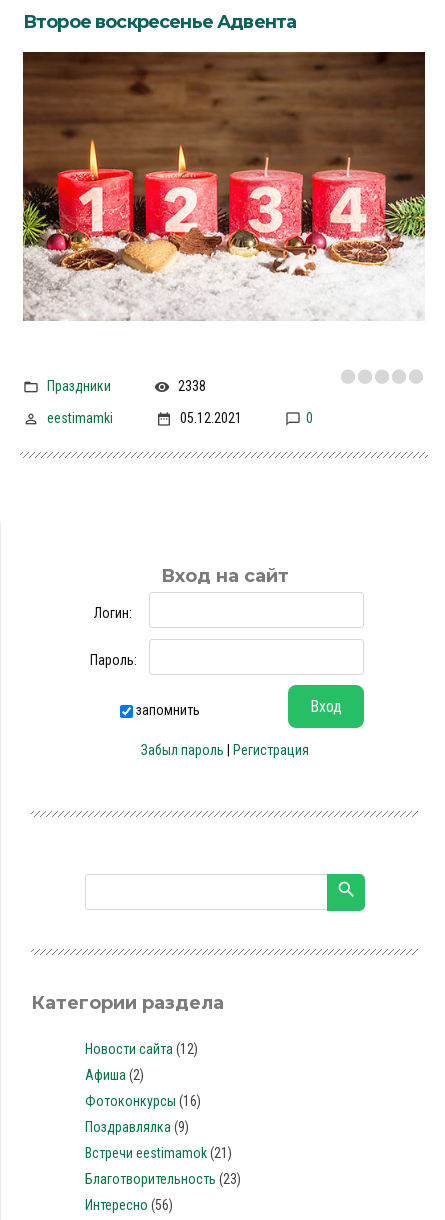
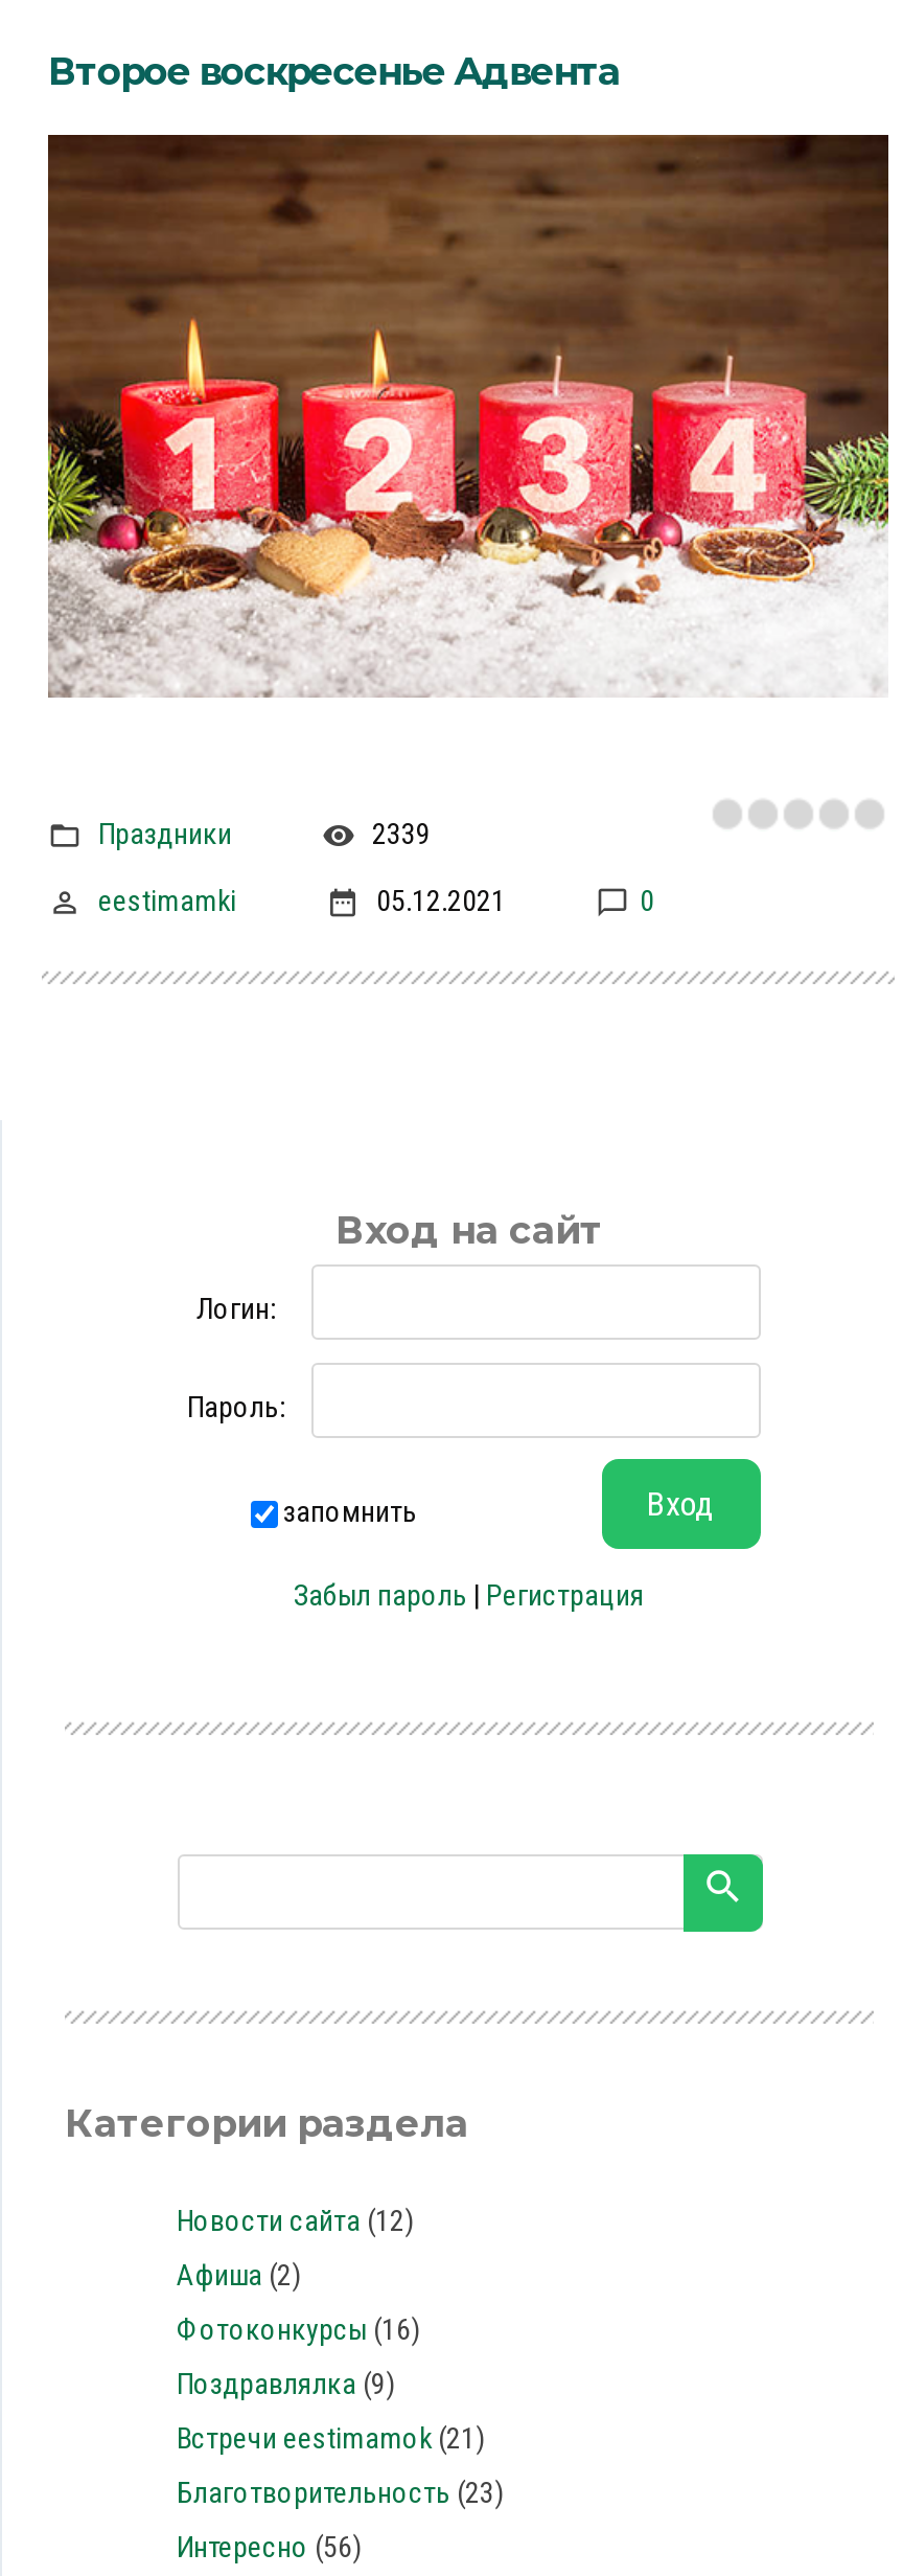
[178,377,206,393] 2338 -> [372,816,431,849] 2339

